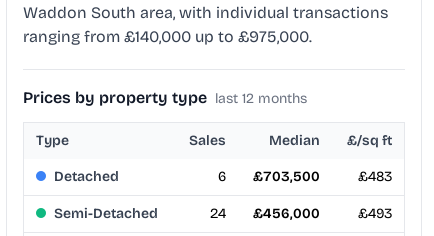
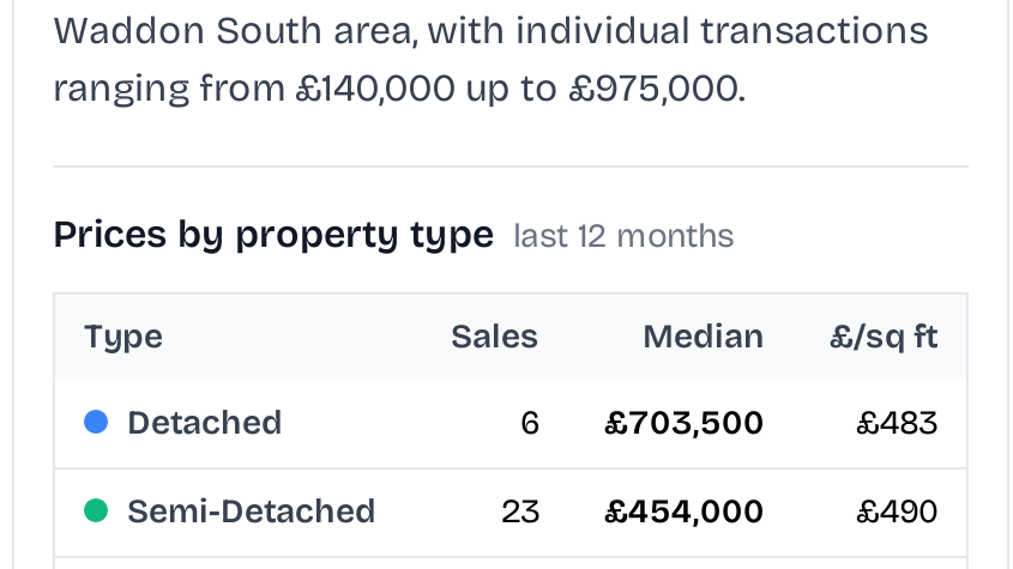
[210,205,226,222] 24 -> [501,492,539,533] 23
[253,205,320,222] £456,000 -> [604,492,765,533] £454,000
[358,205,392,222] £493 -> [856,492,937,533] £490

